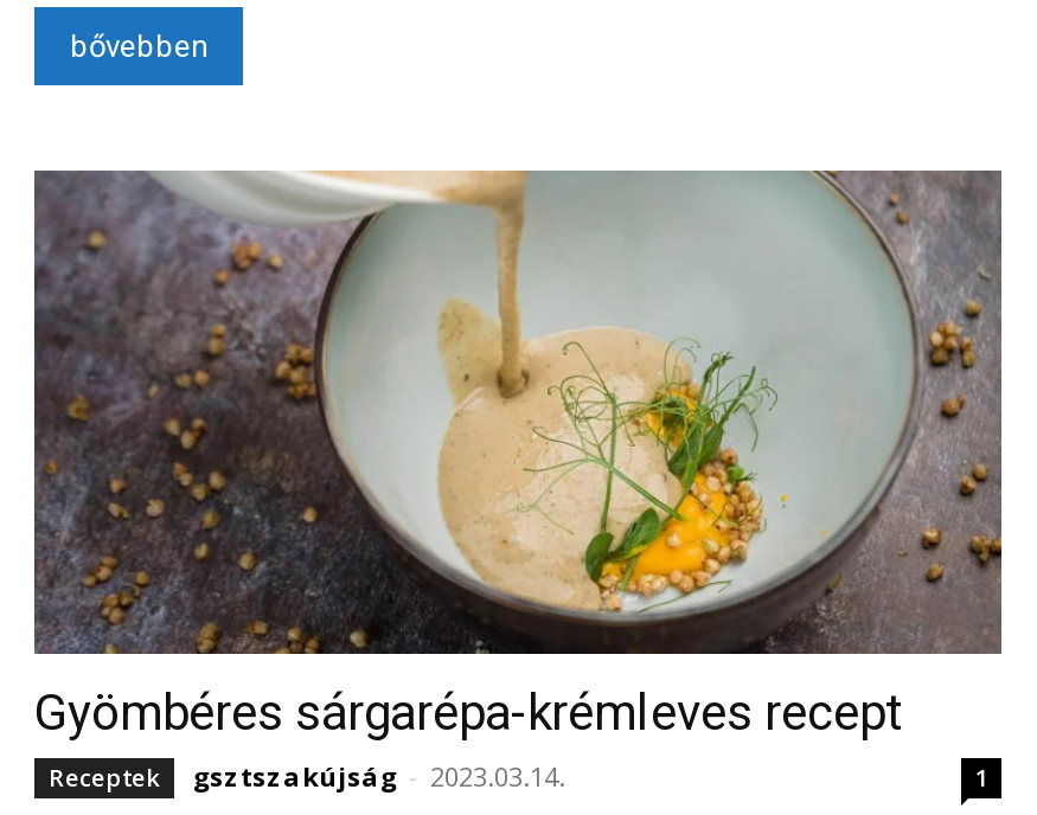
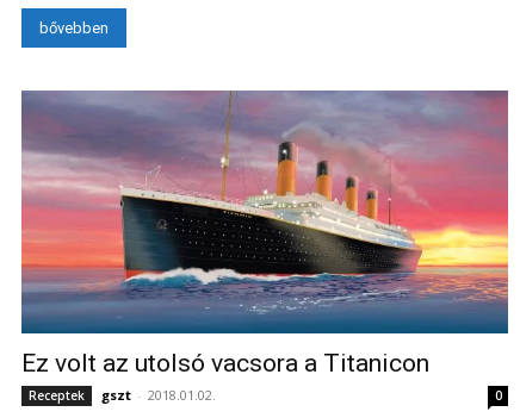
[32,171,1004,743] [image] | Gyömbéres sárgarépa-krémleves recept -> [20,91,509,378] [image] | Ez volt az utolsó vacsora a Titanicon
[193,759,990,795] gsztszakújság - 2023.03.14. | 1 -> [101,386,502,404] gszt - 2018.01.02. | 0

